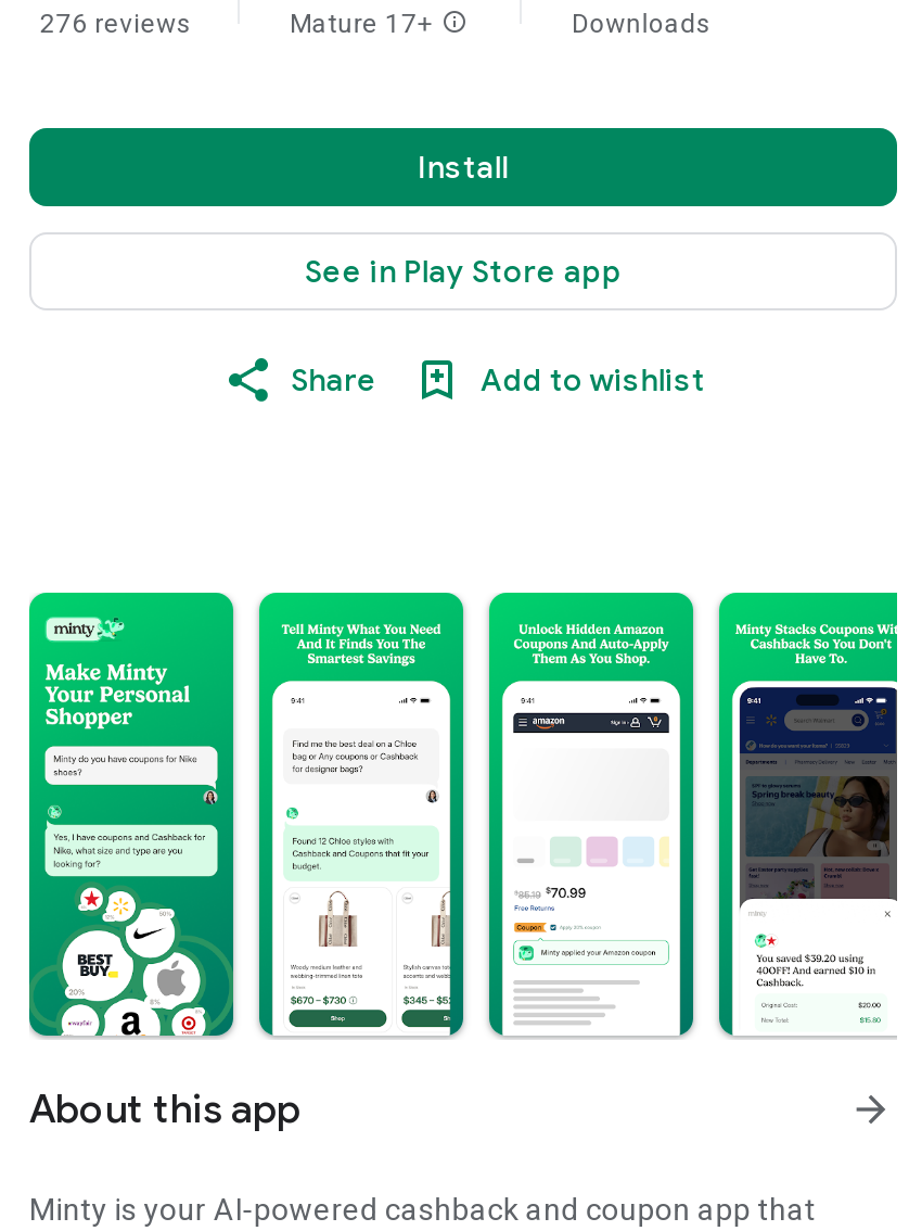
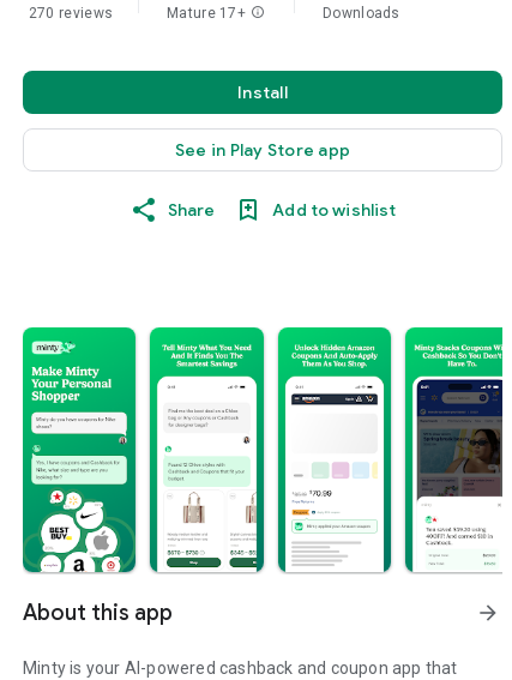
[40,9,192,39] 276 reviews -> [29,5,113,22] 270 reviews

